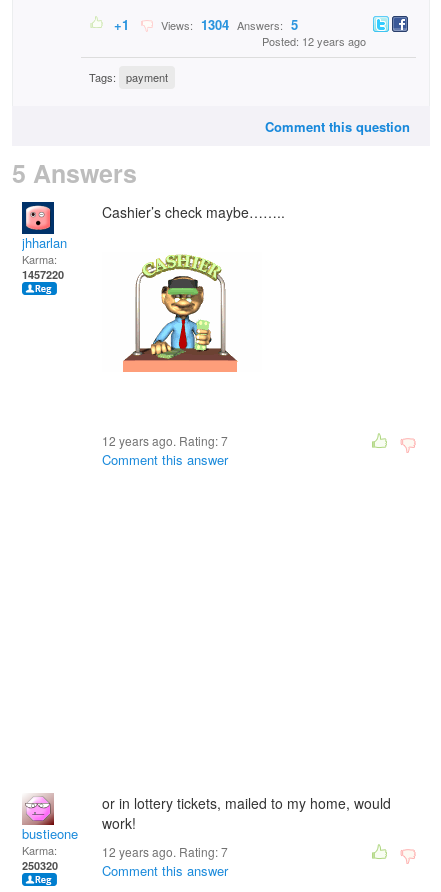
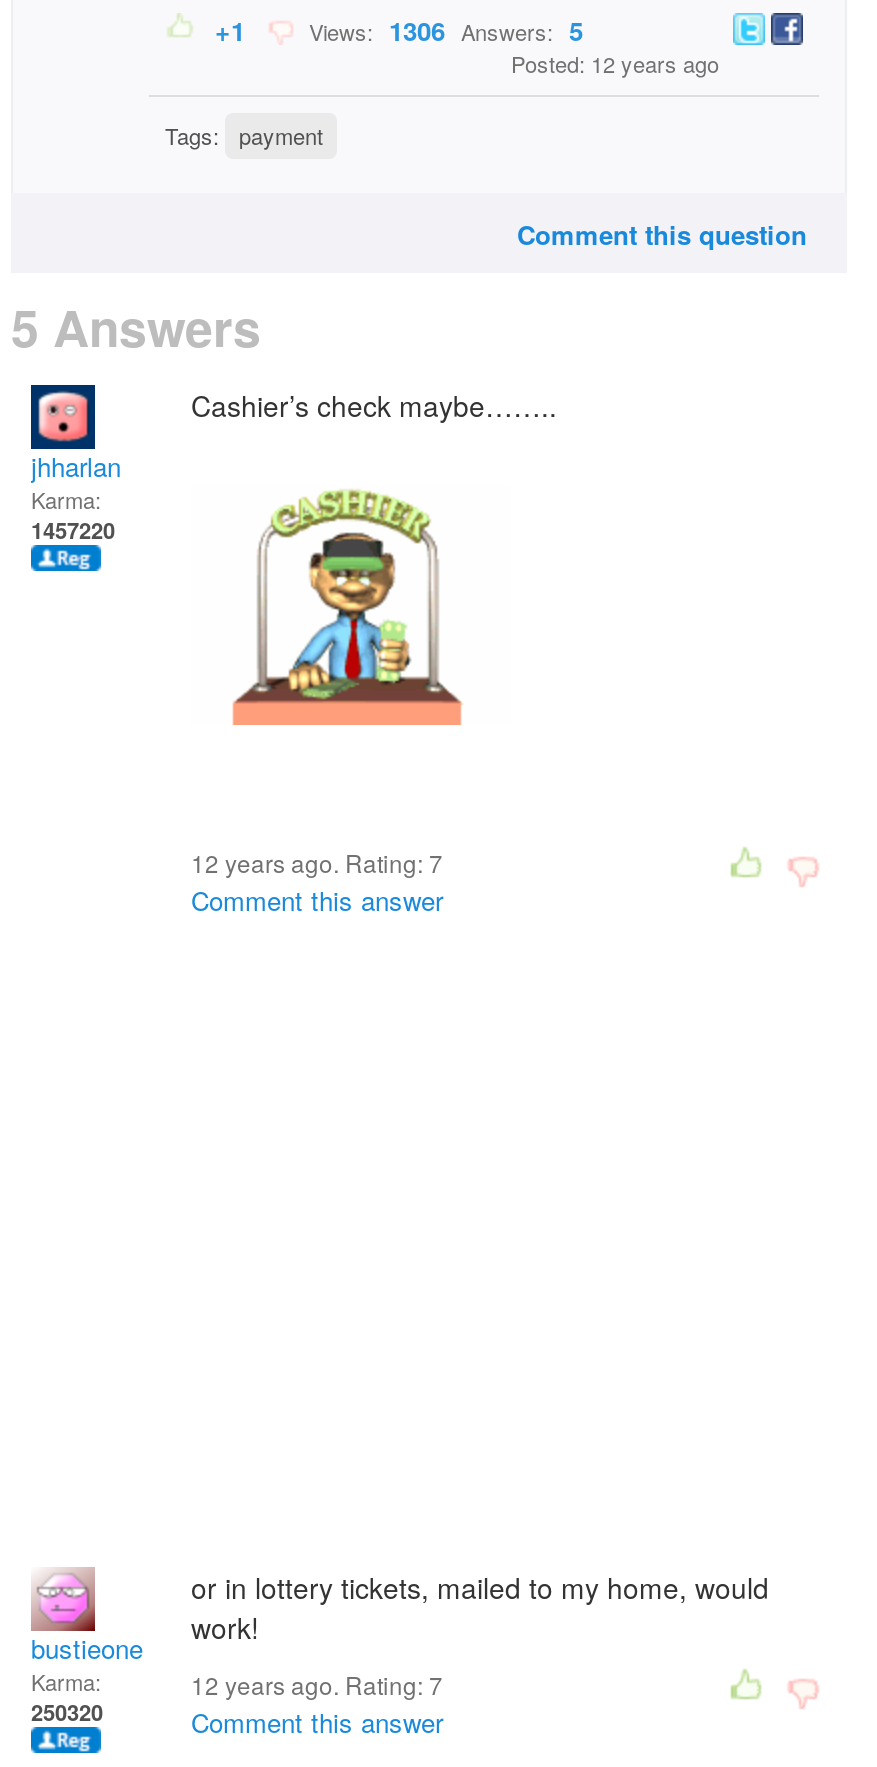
[155,15,298,34] Views: 1304 Answers: 5 -> [297,11,583,49] Views: 1306 Answers: 5

